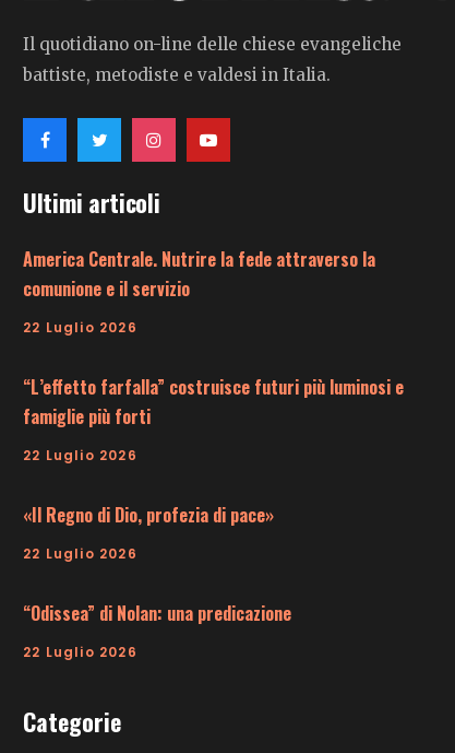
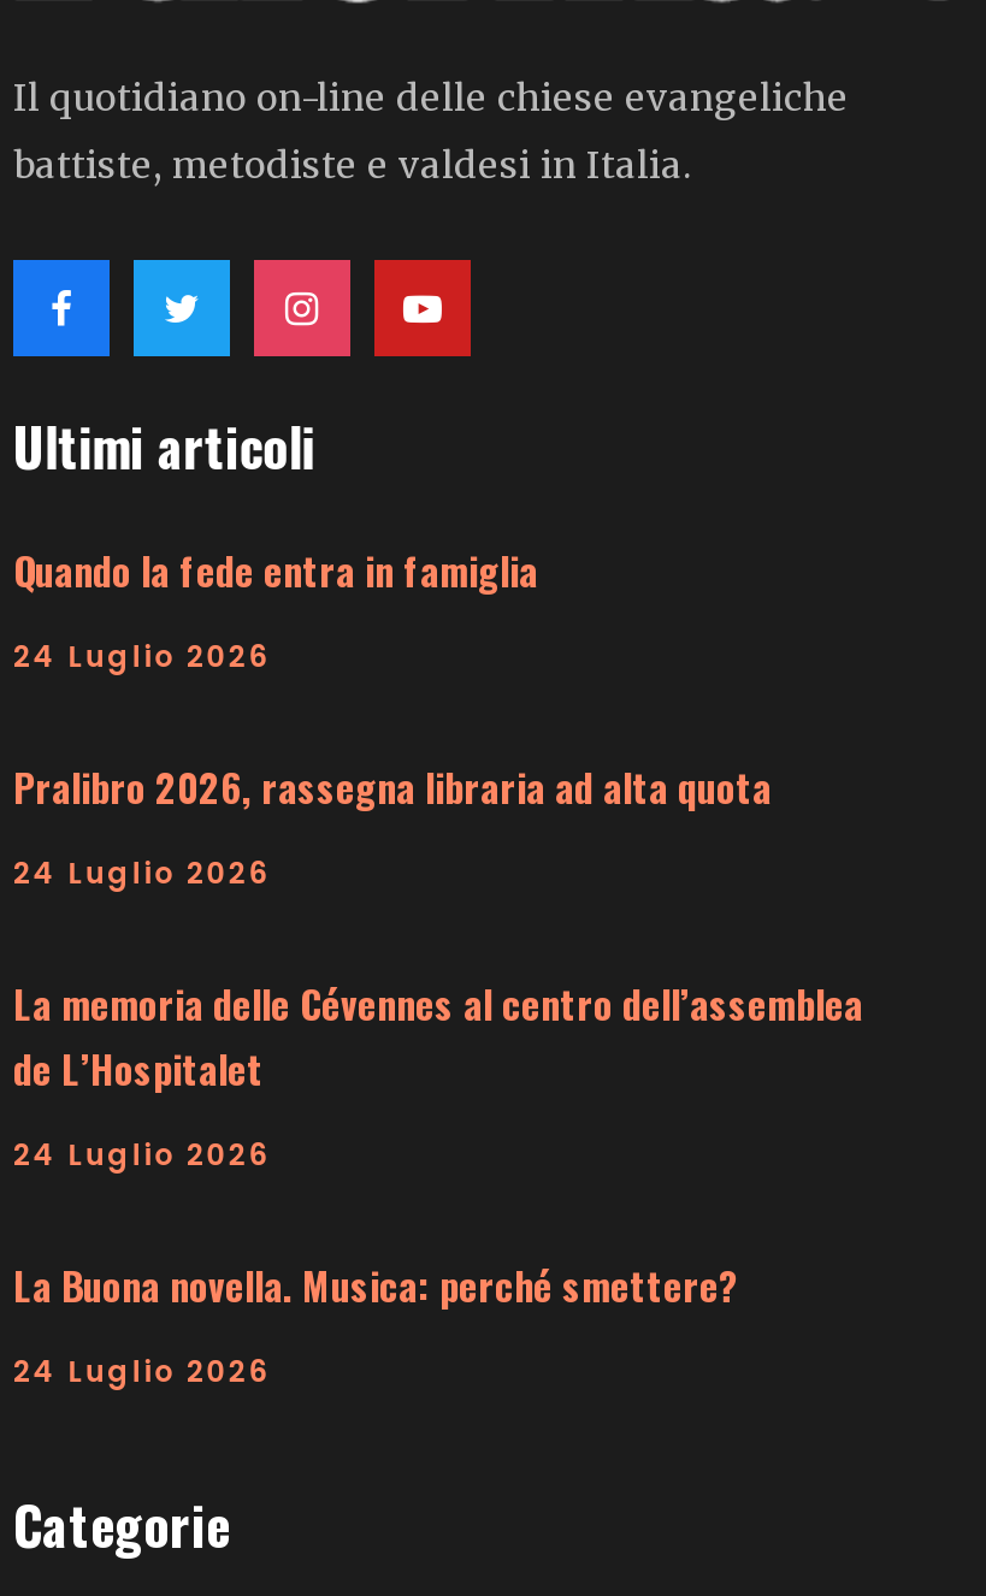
[23,246,375,302] America Centrale. Nutrire la fede attraverso la | comunione e il servizio -> [13,542,538,599] Quando la fede entra in famiglia
[23,318,137,337] 22 Luglio 2026 -> [13,636,270,676] 24 Luglio 2026
[23,374,404,430] “L’effetto farfalla” costruisce futuri più luminosi e | famiglie più forti -> [13,758,772,816] Pralibro 2026, rassegna libraria ad alta quota
[23,446,137,464] 22 Luglio 2026 -> [13,852,270,893] 24 Luglio 2026
[23,502,274,528] «Il Regno di Dio, profezia di pace» -> [13,975,863,1098] La memoria delle Cévennes al centro dell’assemblea | de L’Hospitalet
[23,544,137,563] 22 Luglio 2026 -> [13,1134,270,1175] 24 Luglio 2026
[23,600,291,626] “Odissea” di Nolan: una predicazione -> [13,1257,738,1314] La Buona novella. Musica: perché smettere?
[23,643,137,661] 22 Luglio 2026 -> [13,1350,270,1391] 24 Luglio 2026

